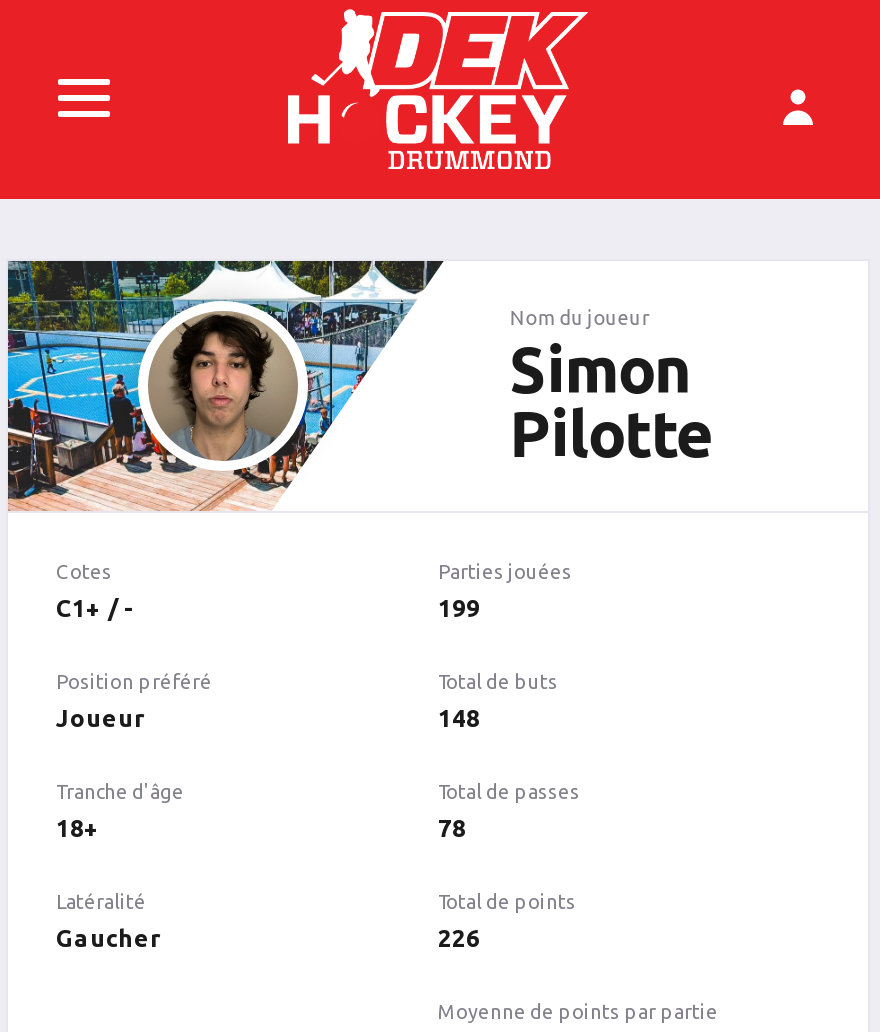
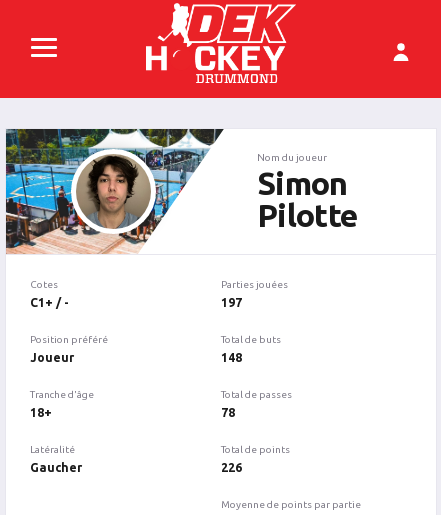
[438,595,480,621] 199 -> [221,296,242,309] 197

